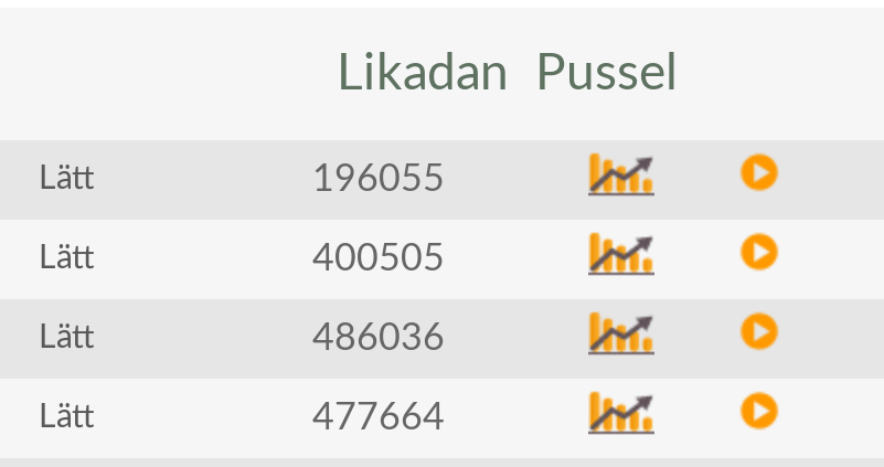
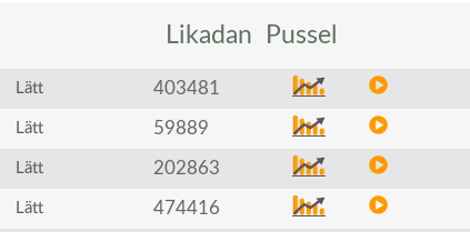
[312,160,445,198] 196055 -> [153,79,220,98] 403481
[312,240,445,277] 400505 -> [153,119,209,138] 59889
[312,319,445,357] 486036 -> [153,159,220,178] 202863
[312,399,445,436] 477664 -> [153,199,220,218] 474416

